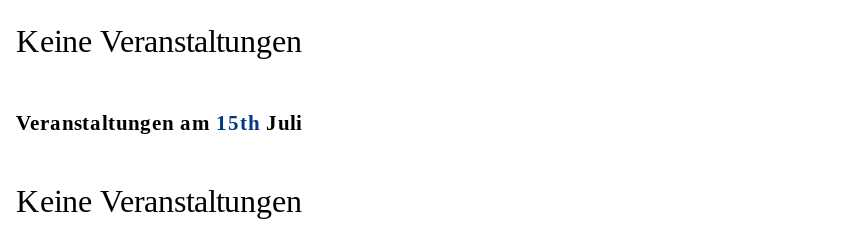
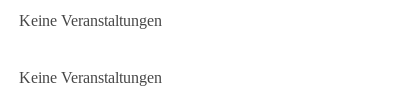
[16,110,302,134] Veranstaltungen am 15th Juli -> none

